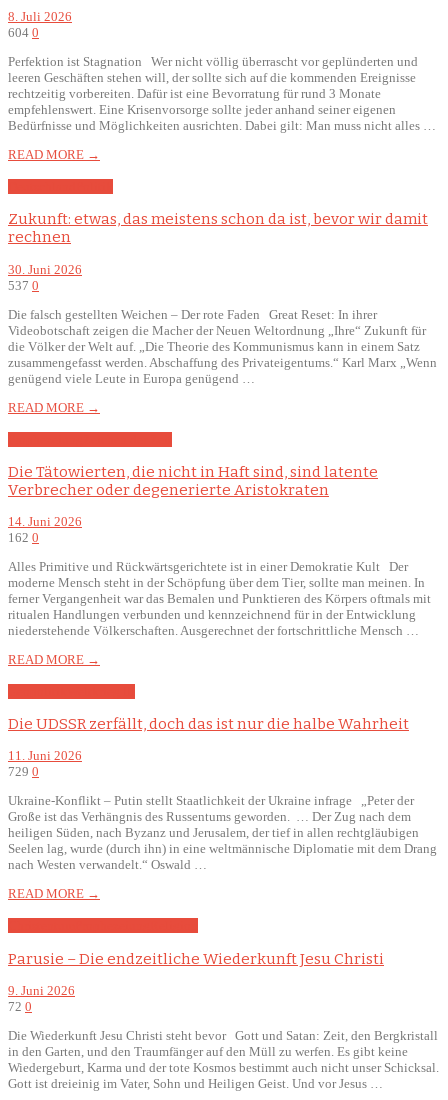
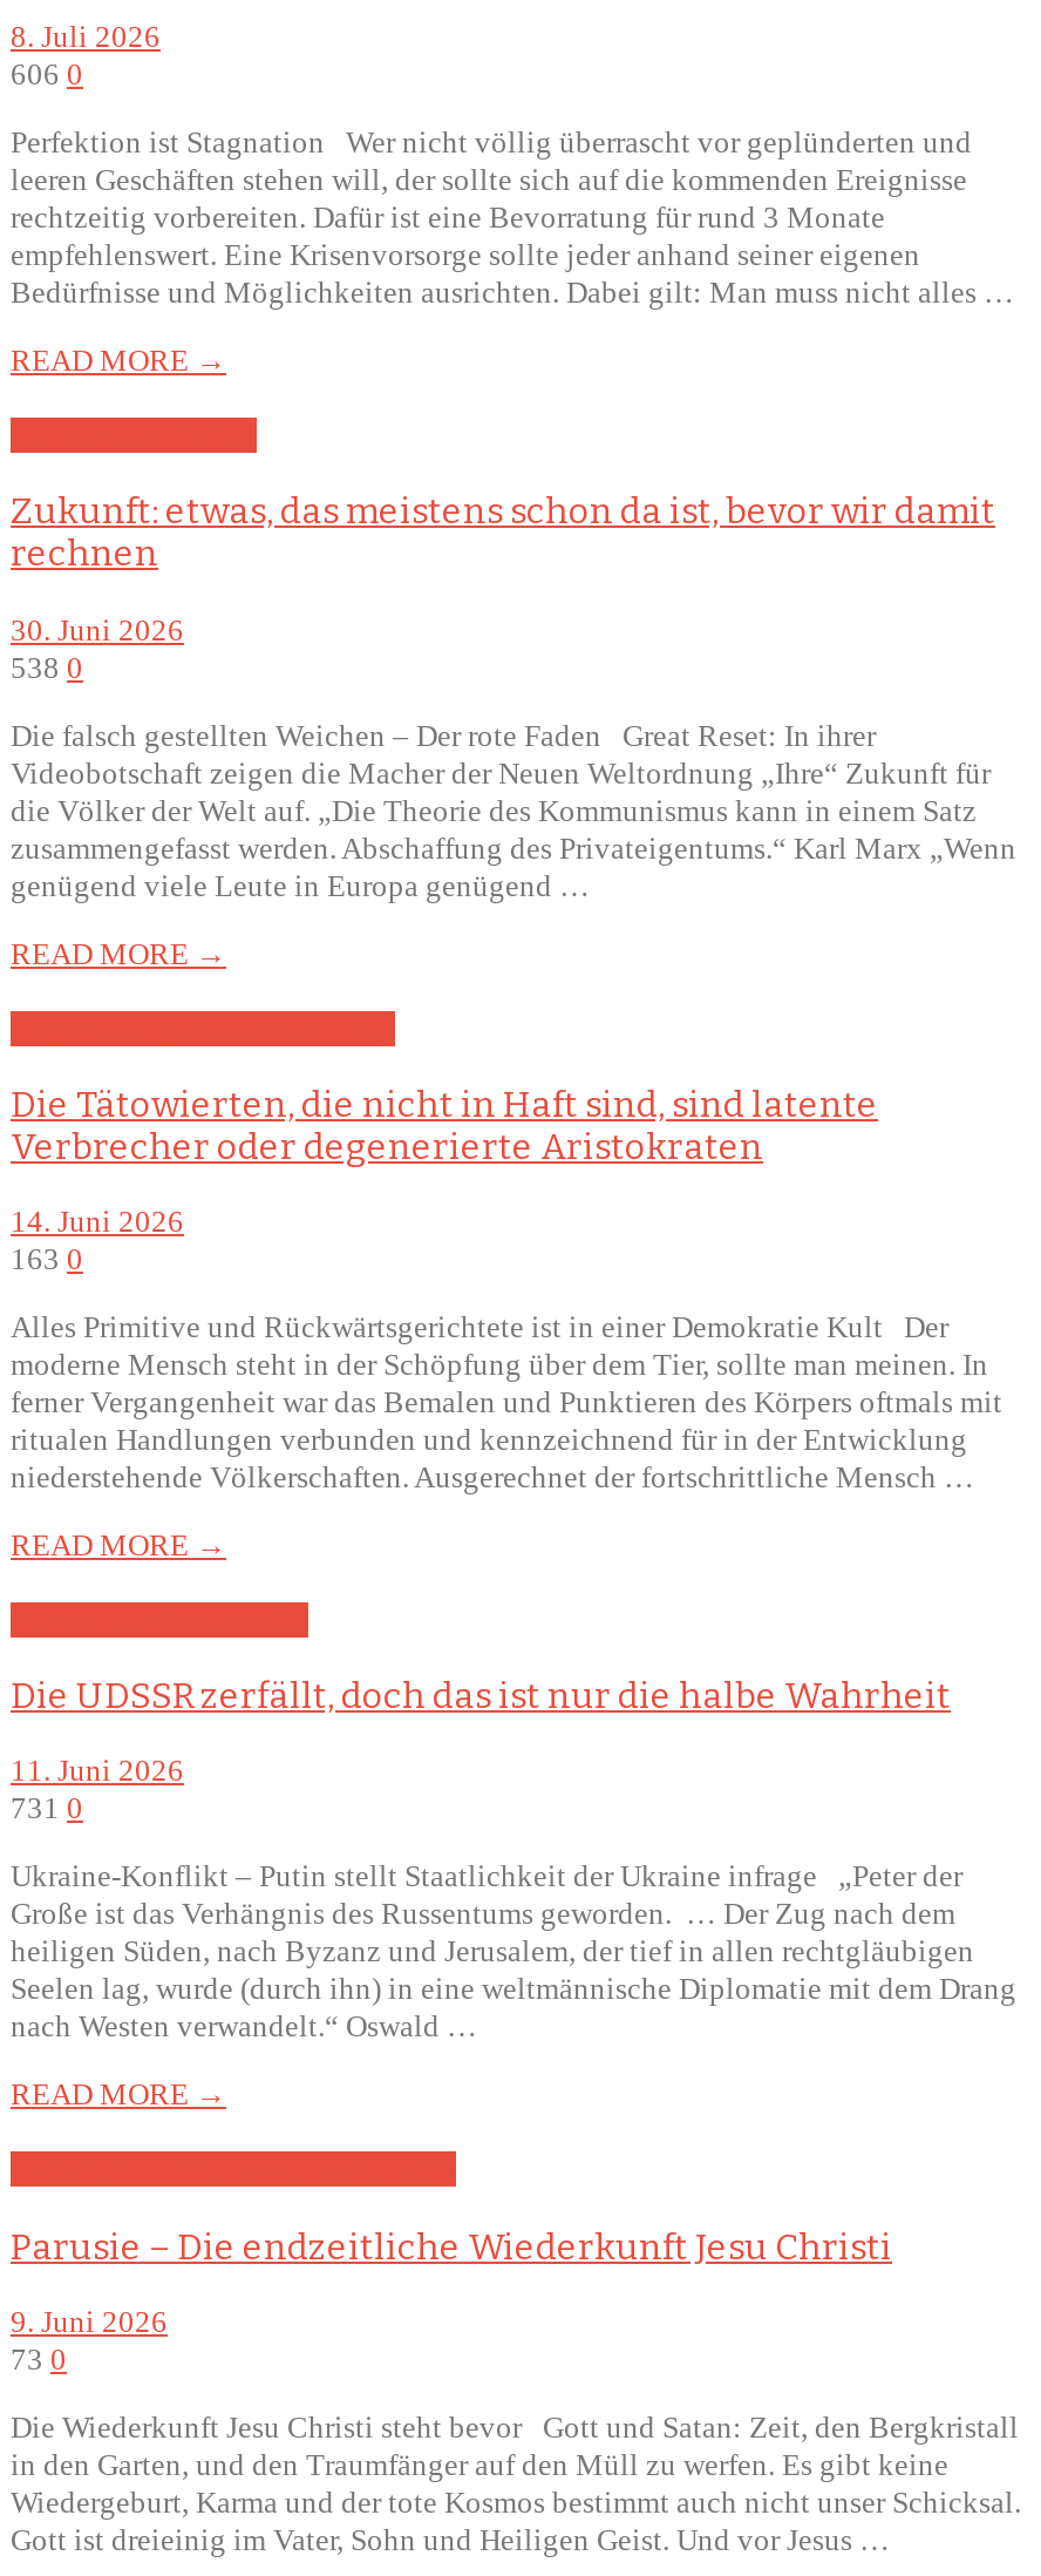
[8,25,39,40] 604 0 -> [11,57,83,92] 606 0
[8,278,39,293] 537 0 -> [11,649,83,684] 538 0
[8,530,39,545] 162 0 -> [11,1241,83,1276] 163 0
[8,764,39,779] 729 0 -> [11,1791,83,1826] 731 0
[8,999,32,1014] 72 0 -> [11,2341,67,2376] 73 0

